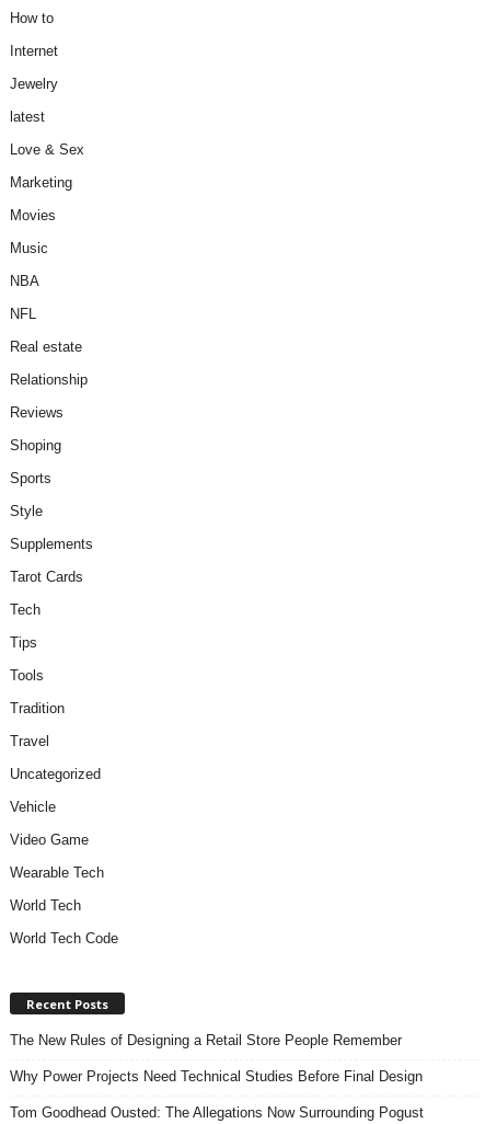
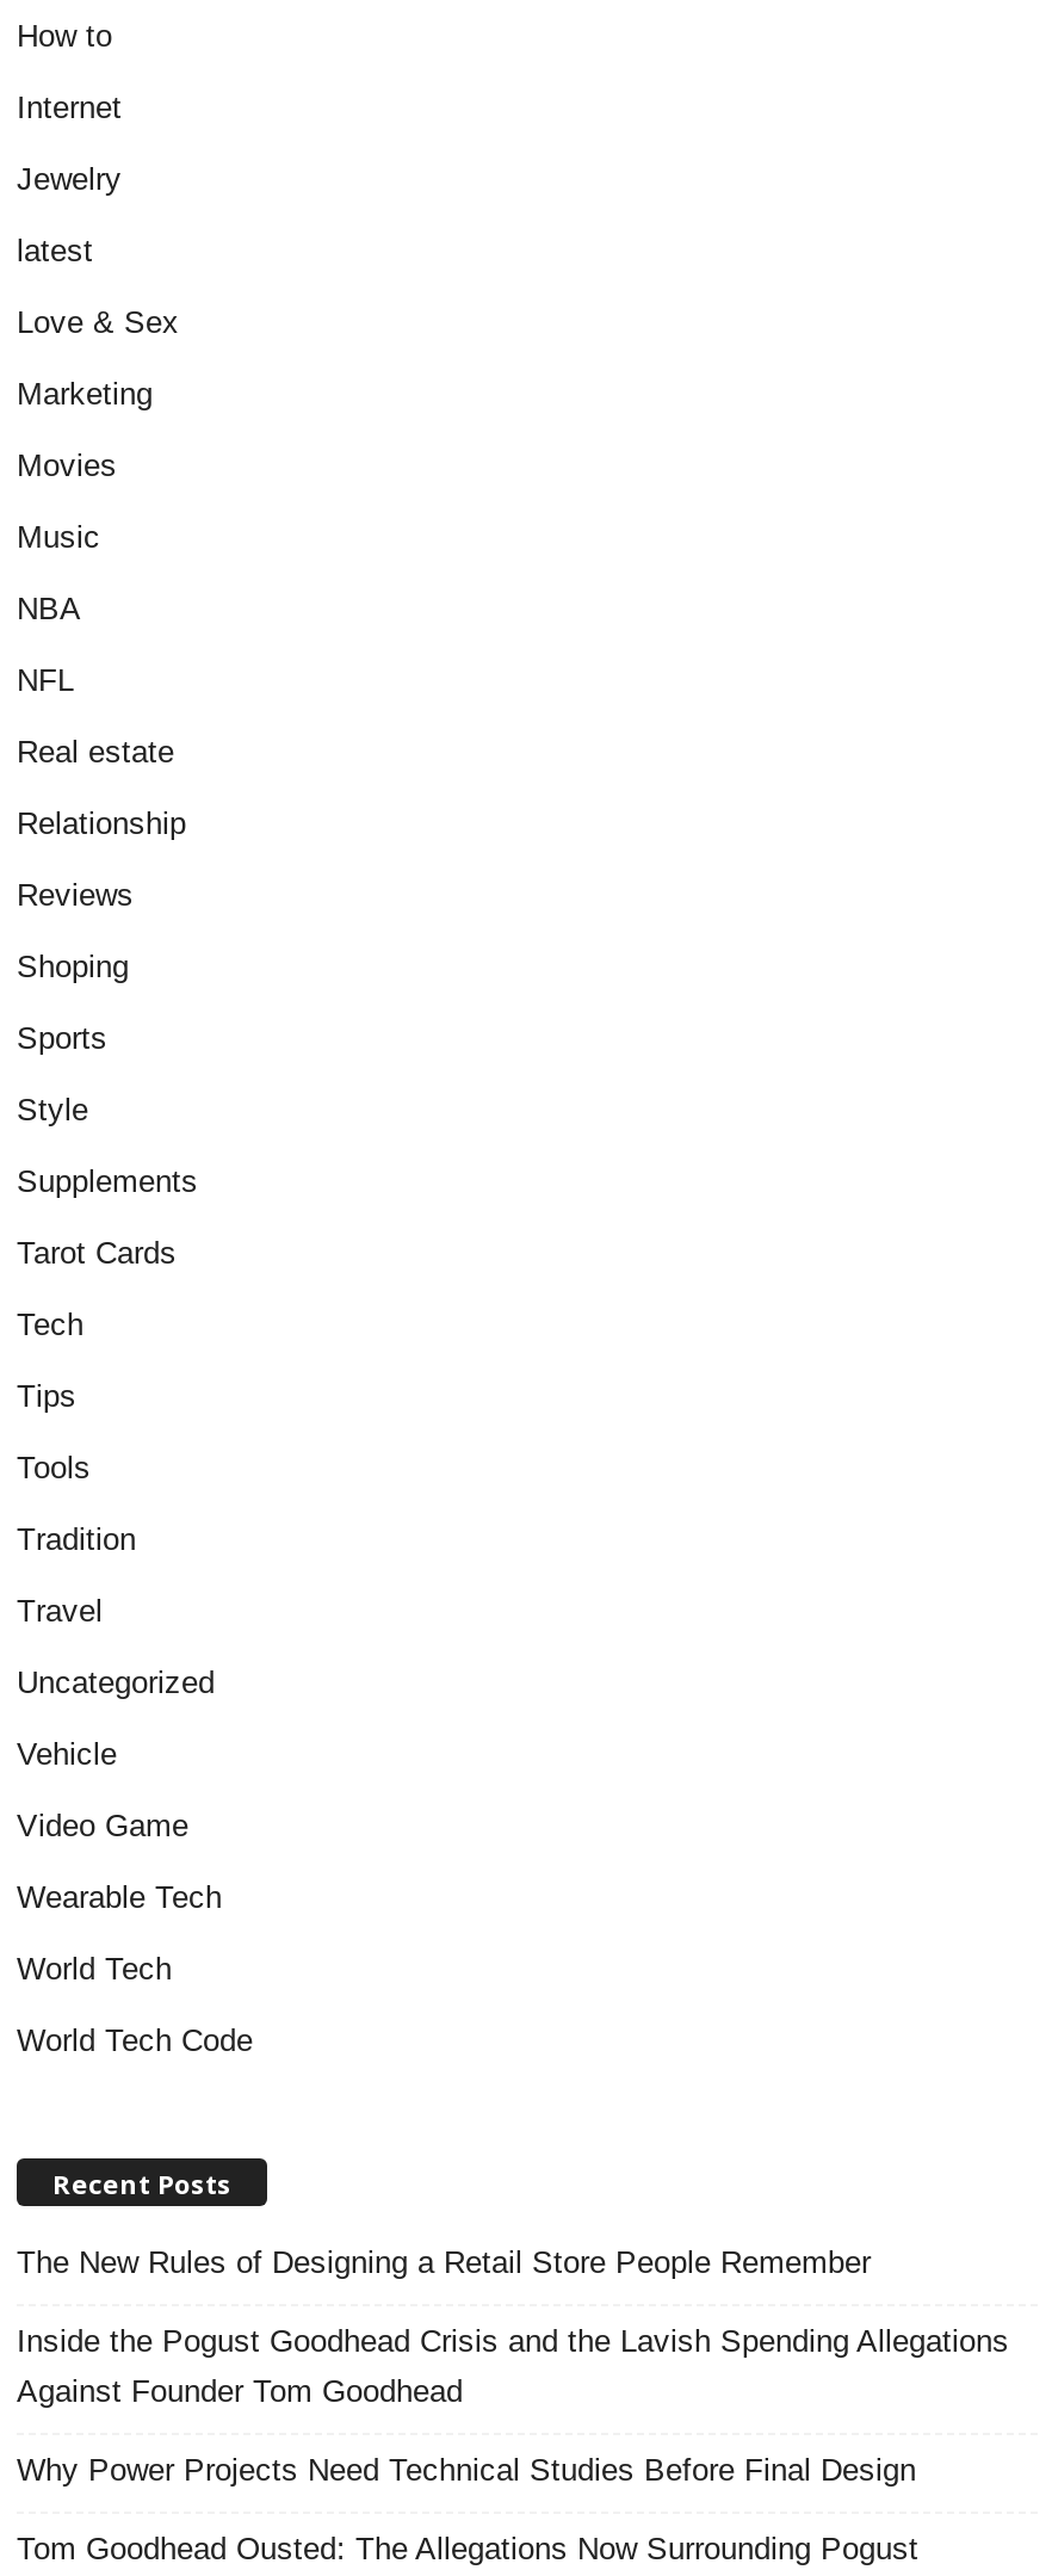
none -> [17,2324,1009,2410] Inside the Pogust Goodhead Crisis and the Lavish Spending Allegations | Against Founder Tom Goodhead

